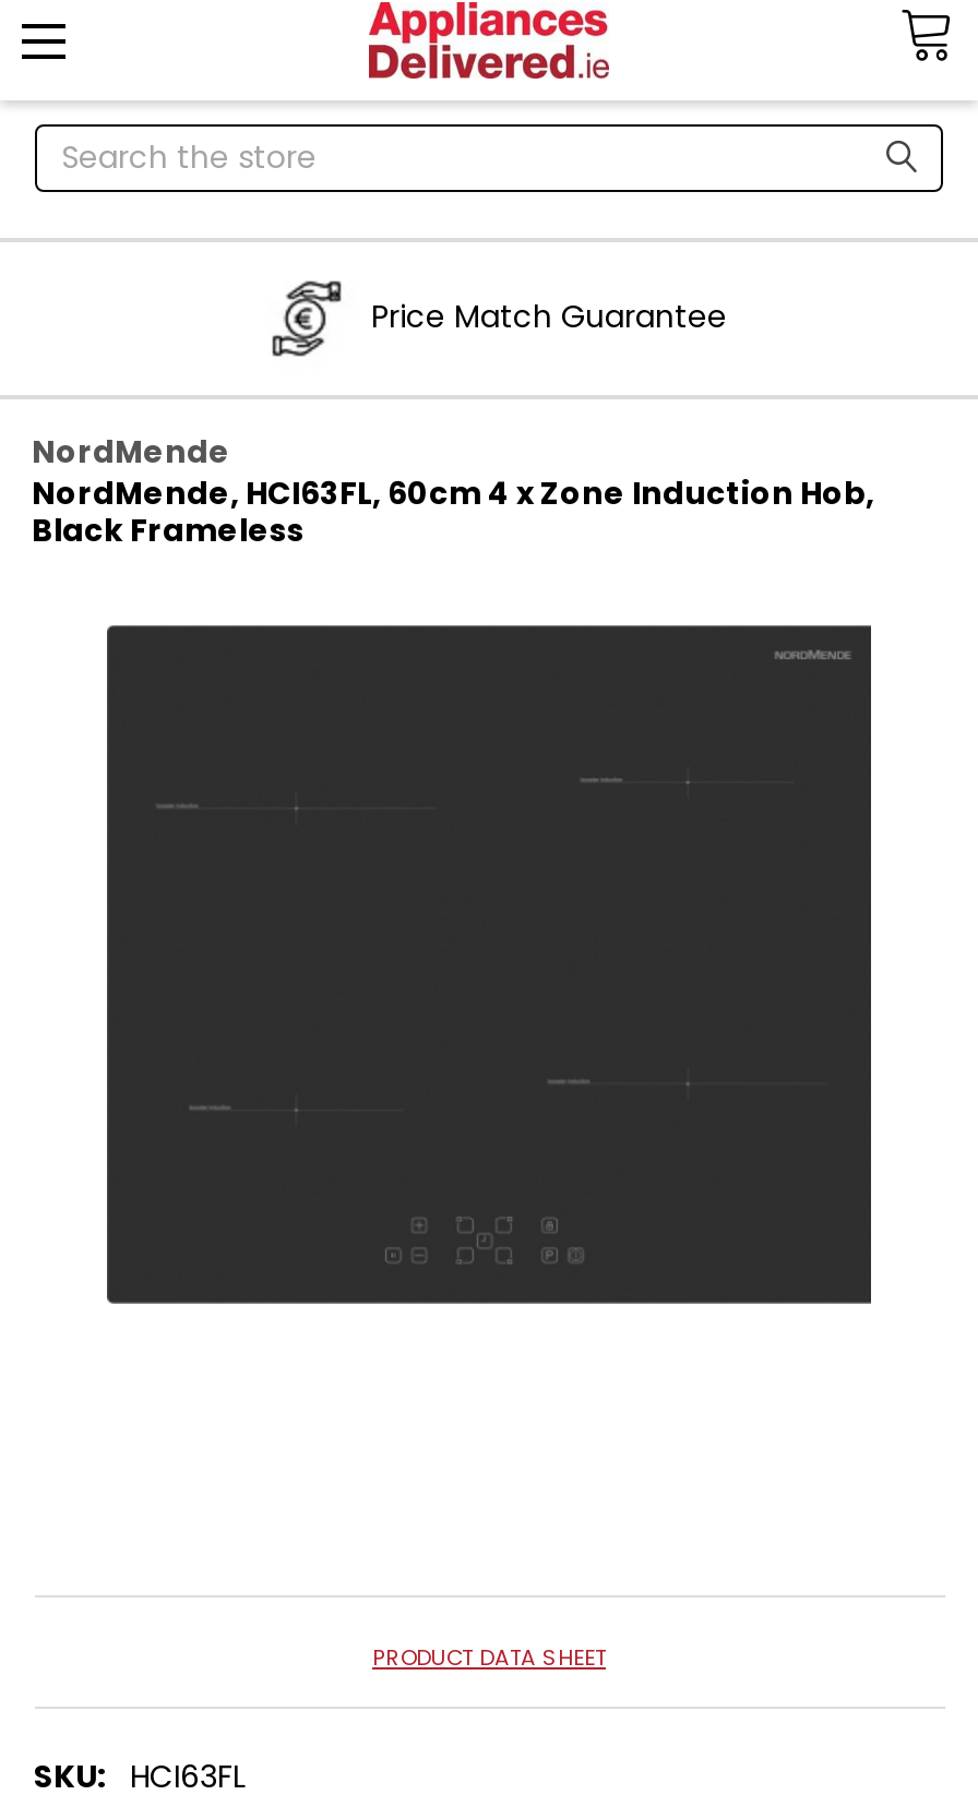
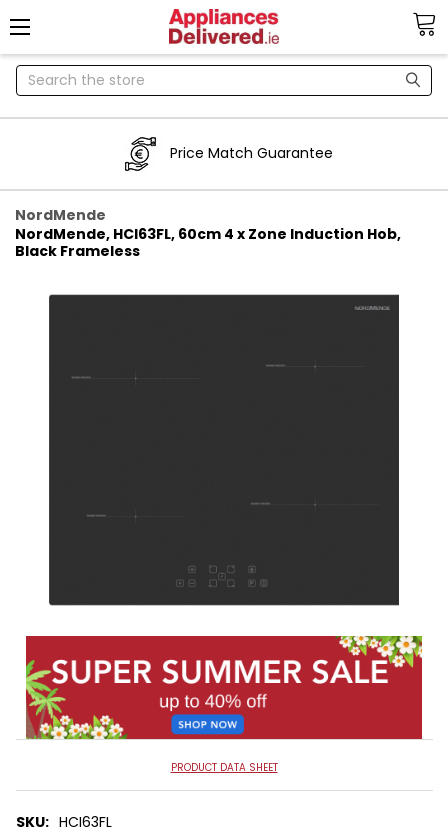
none -> [25,635,423,740] [image]

